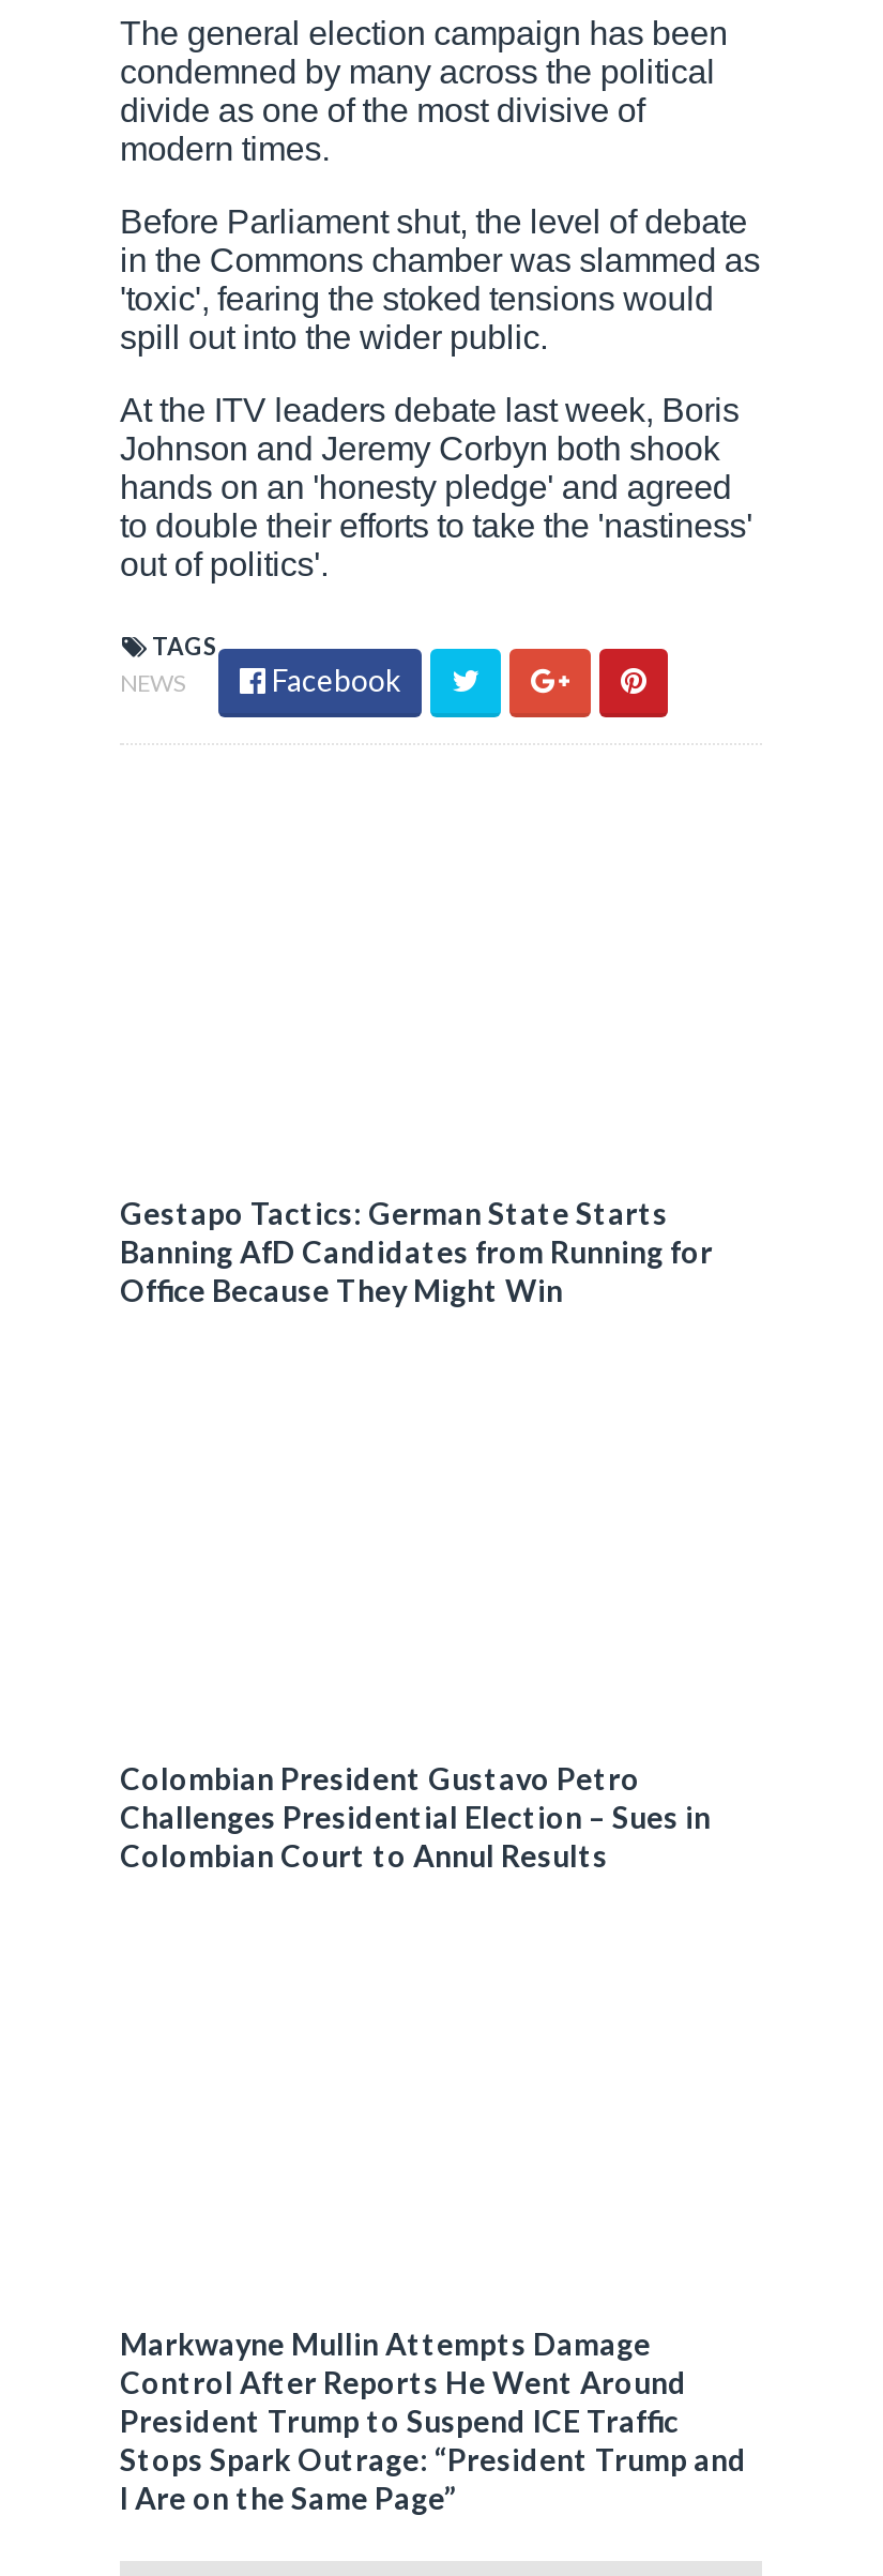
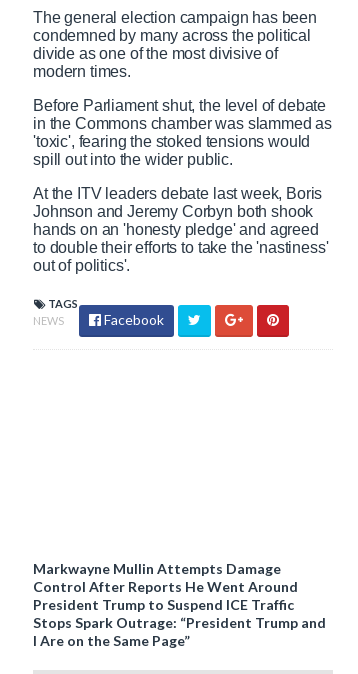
[120,1195,713,1308] Gestapo Tactics: German State Starts | Banning AfD Candidates from Running for | Office Because They Might Win -> none
[120,1760,711,1874] Colombian President Gustavo Petro | Challenges Presidential Election – Sues in | Colombian Court to Annul Results -> none

